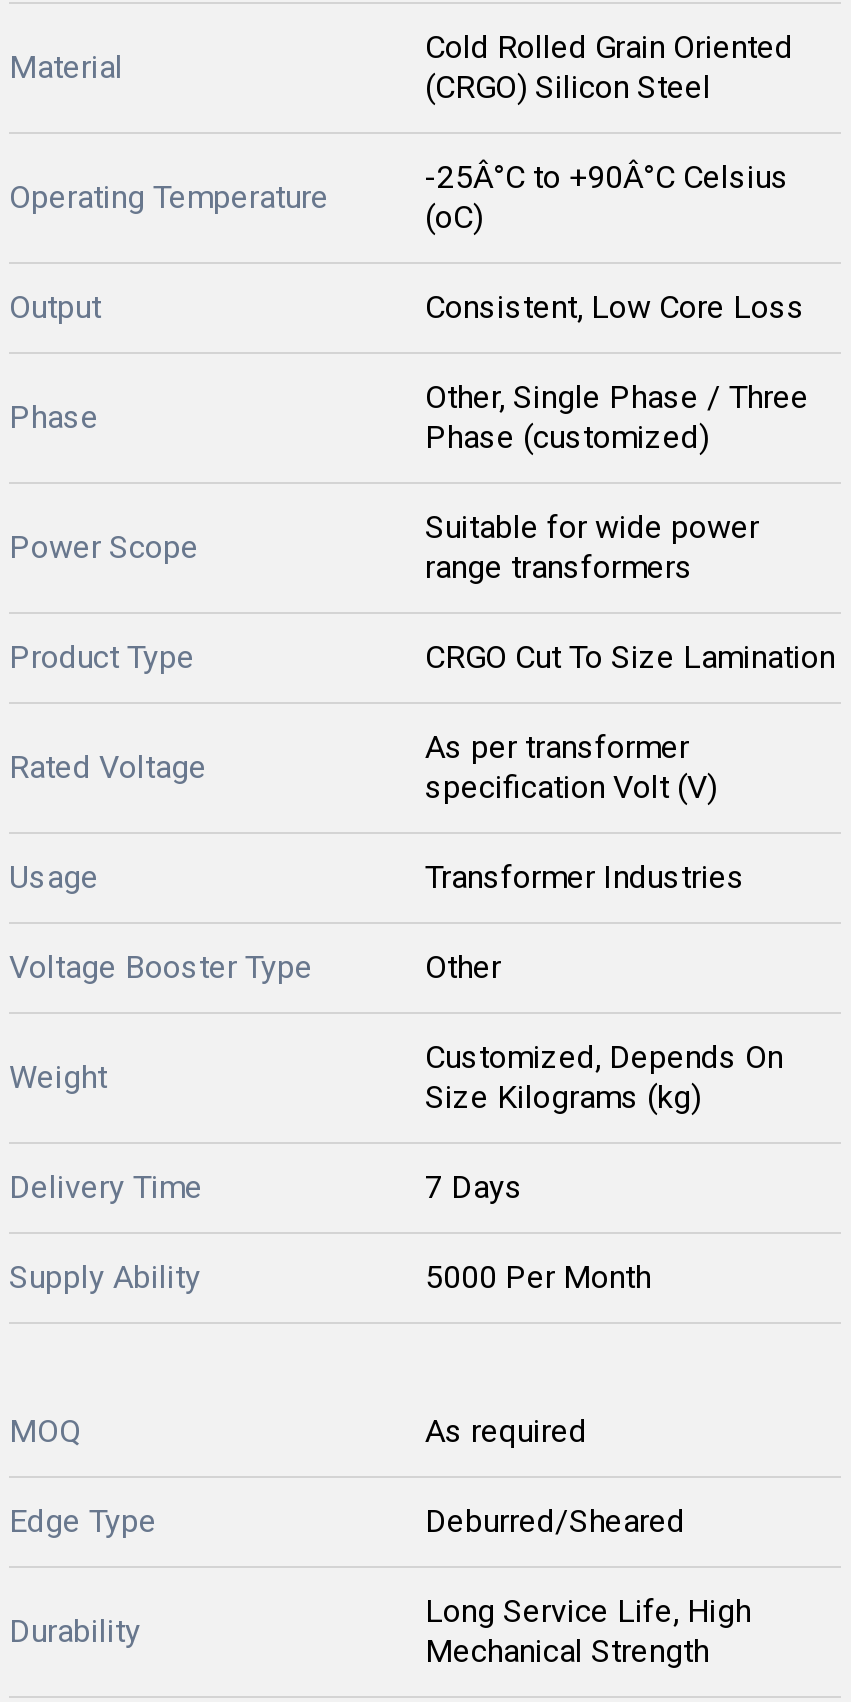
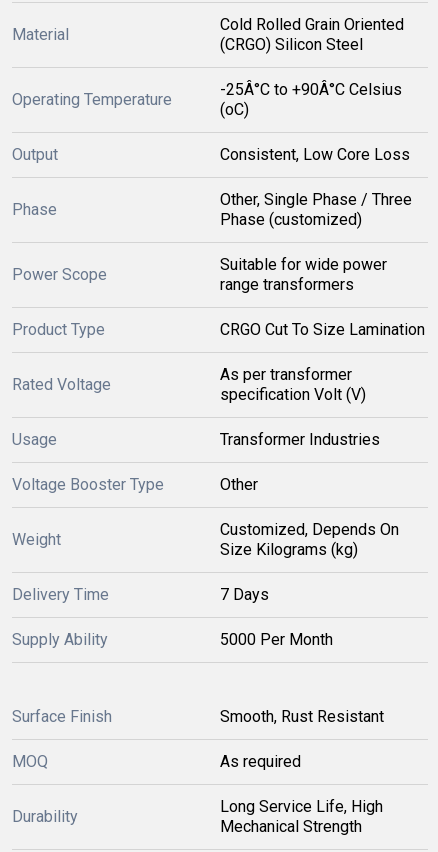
none -> [12,707,384,726] Surface Finish | Smooth, Rust Resistant
moved [9,1412,587,1450] -> [12,752,301,771]: MOQ | As required
[9,1502,685,1540] Edge Type | Deburred/Sheared -> none

